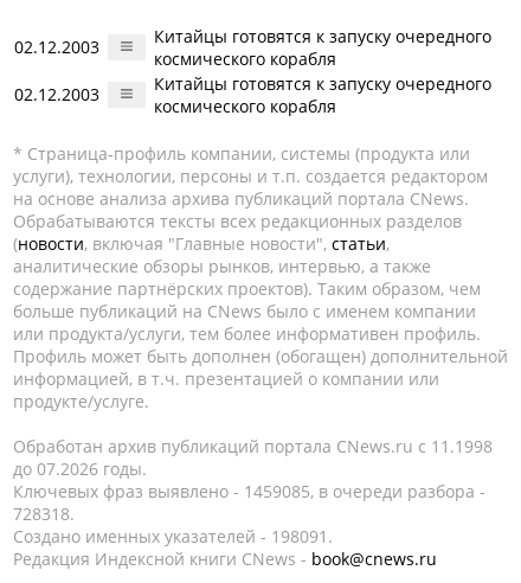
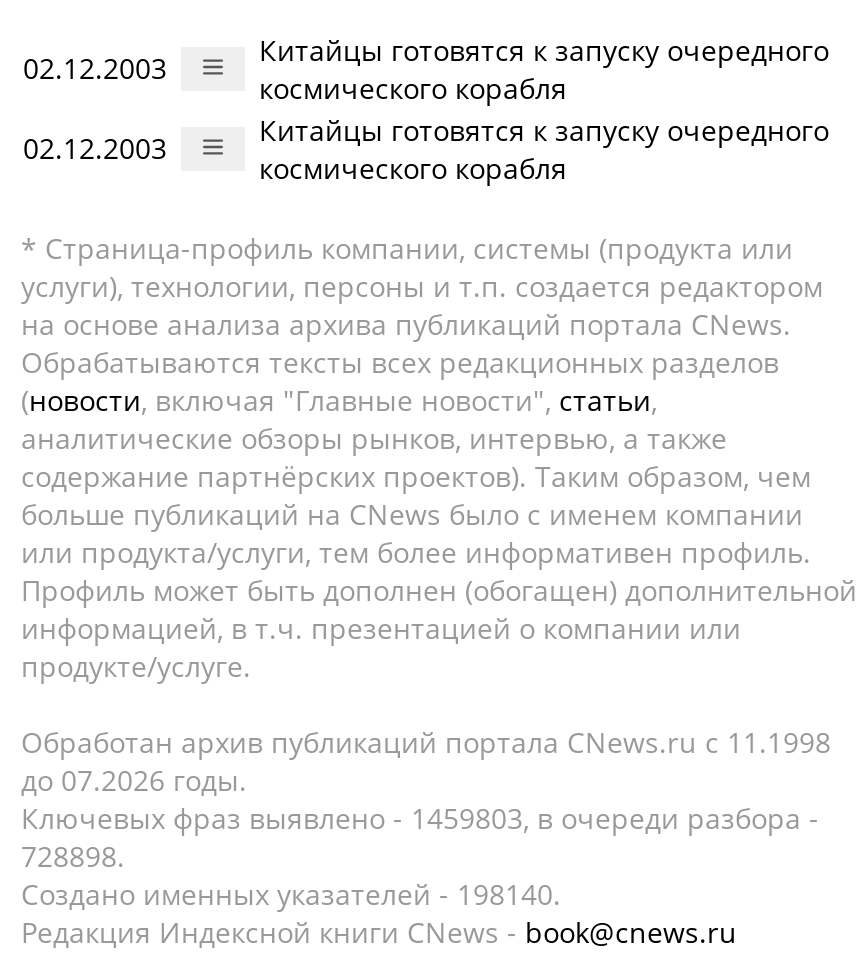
[13,480,485,502] Ключевых фраз выявлено - 1459085, в очереди разбора - -> [21,799,819,837] Ключевых фраз выявлено - 1459803, в очереди разбора -
[13,502,75,525] 728318. -> [21,837,125,875] 728898.
[13,525,333,547] Создано именных указателей - 198091. -> [21,875,561,913] Создано именных указателей - 198140.

